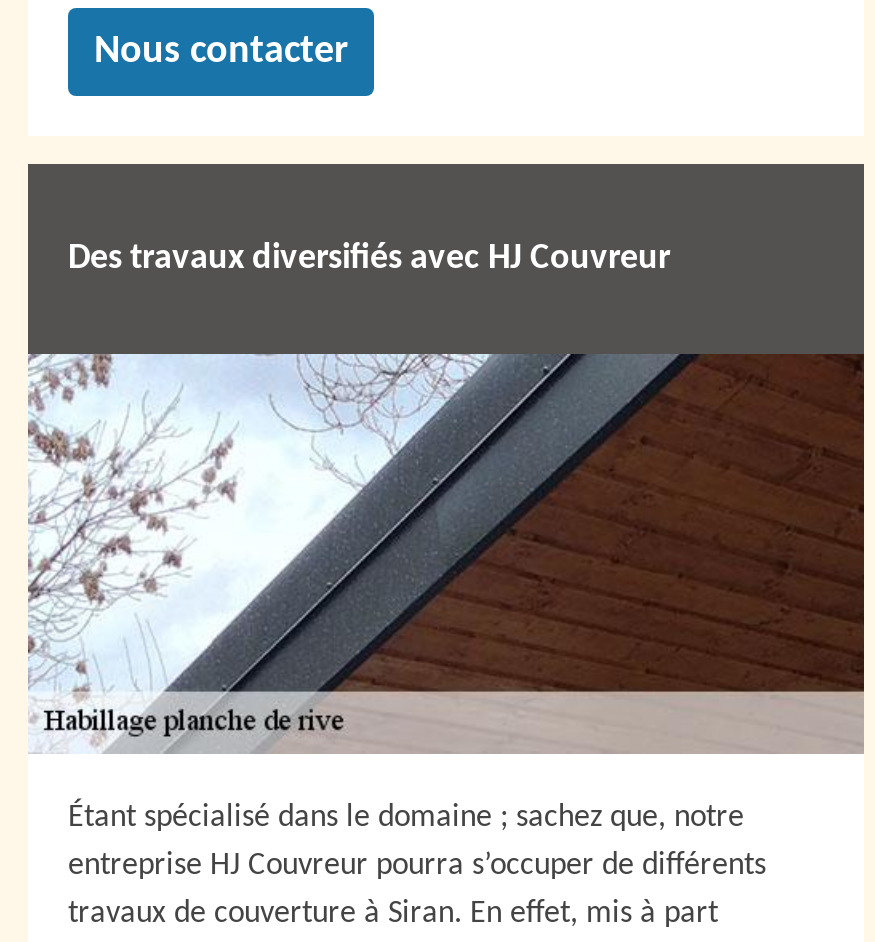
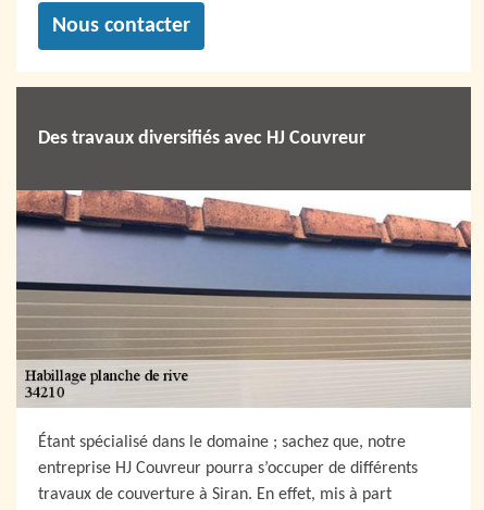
[28,352,866,752] [image] -> [15,189,472,408] [image]

